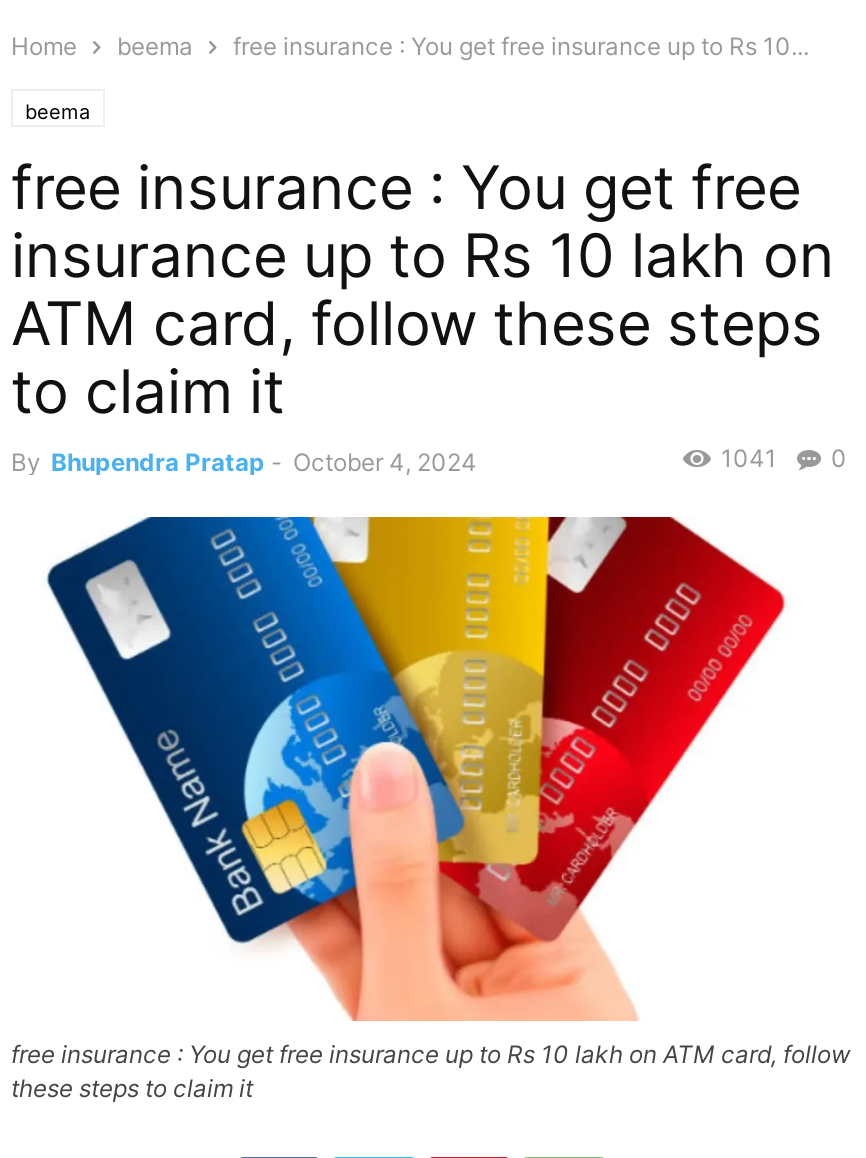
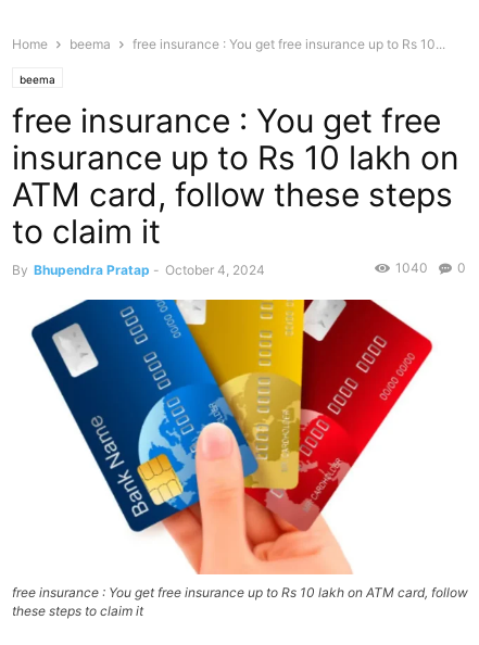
[721,443,847,473] 1041 0 -> [395,260,466,276] 1040 0

